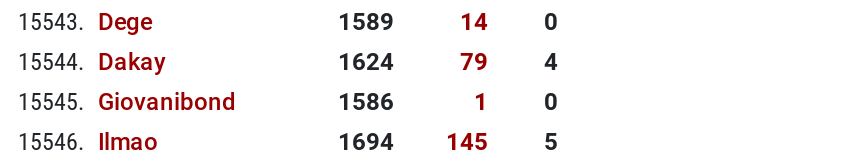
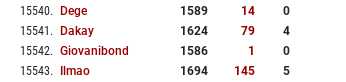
[18,8,152,36] 15543. Dege -> [20,4,87,18] 15540. Dege
[18,48,166,76] 15544. Dakay -> [20,24,94,38] 15541. Dakay
[18,88,236,116] 15545. Giovanibond -> [20,44,129,58] 15542. Giovanibond
[18,128,158,156] 15546. Ilmao -> [20,64,90,78] 15543. Ilmao

